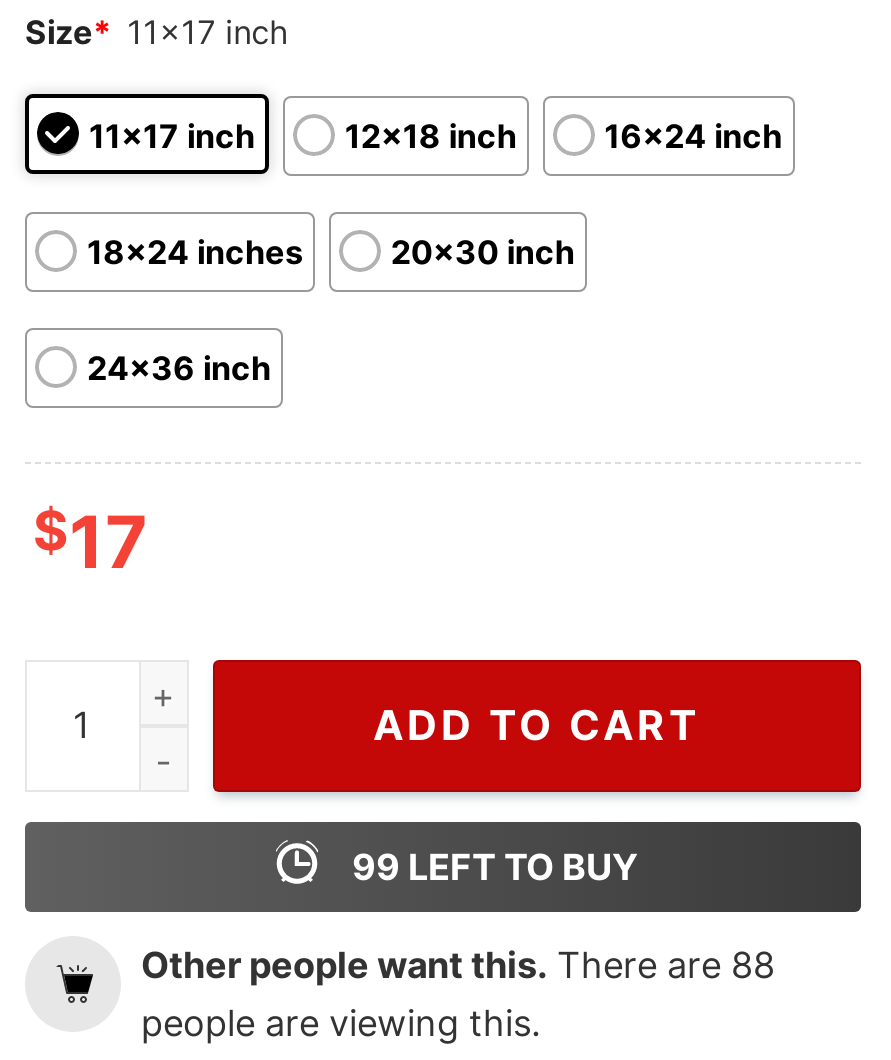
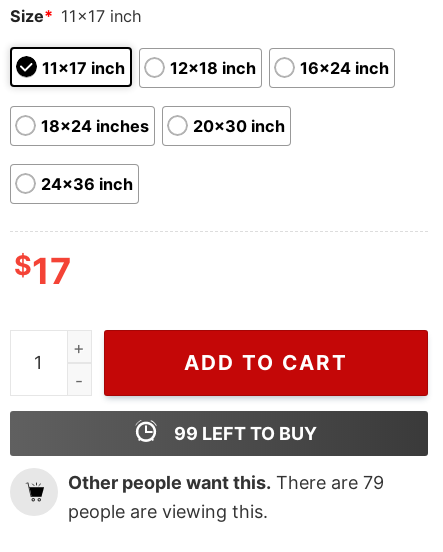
[141,944,775,986] Other people want this. There are 88 -> [68,472,384,493] Other people want this. There are 79

